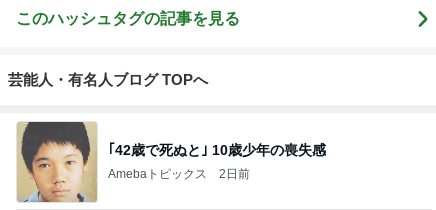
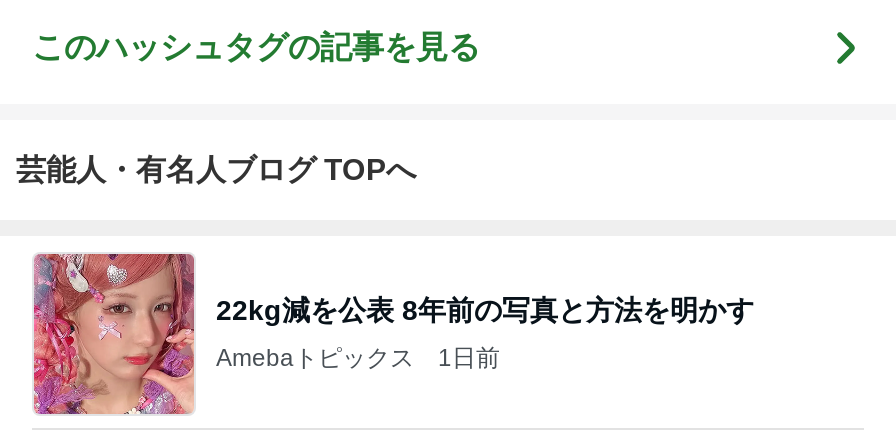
[16,121,326,203] [image] | ｢42歳で死ぬと｣ 10歳少年の喪失感 -> [32,252,754,416] [image] | 22kg減を公表 8年前の写真と方法を明かす
[108,167,250,181] Amebaトピックス 2日前 -> [216,344,500,372] Amebaトピックス 1日前

